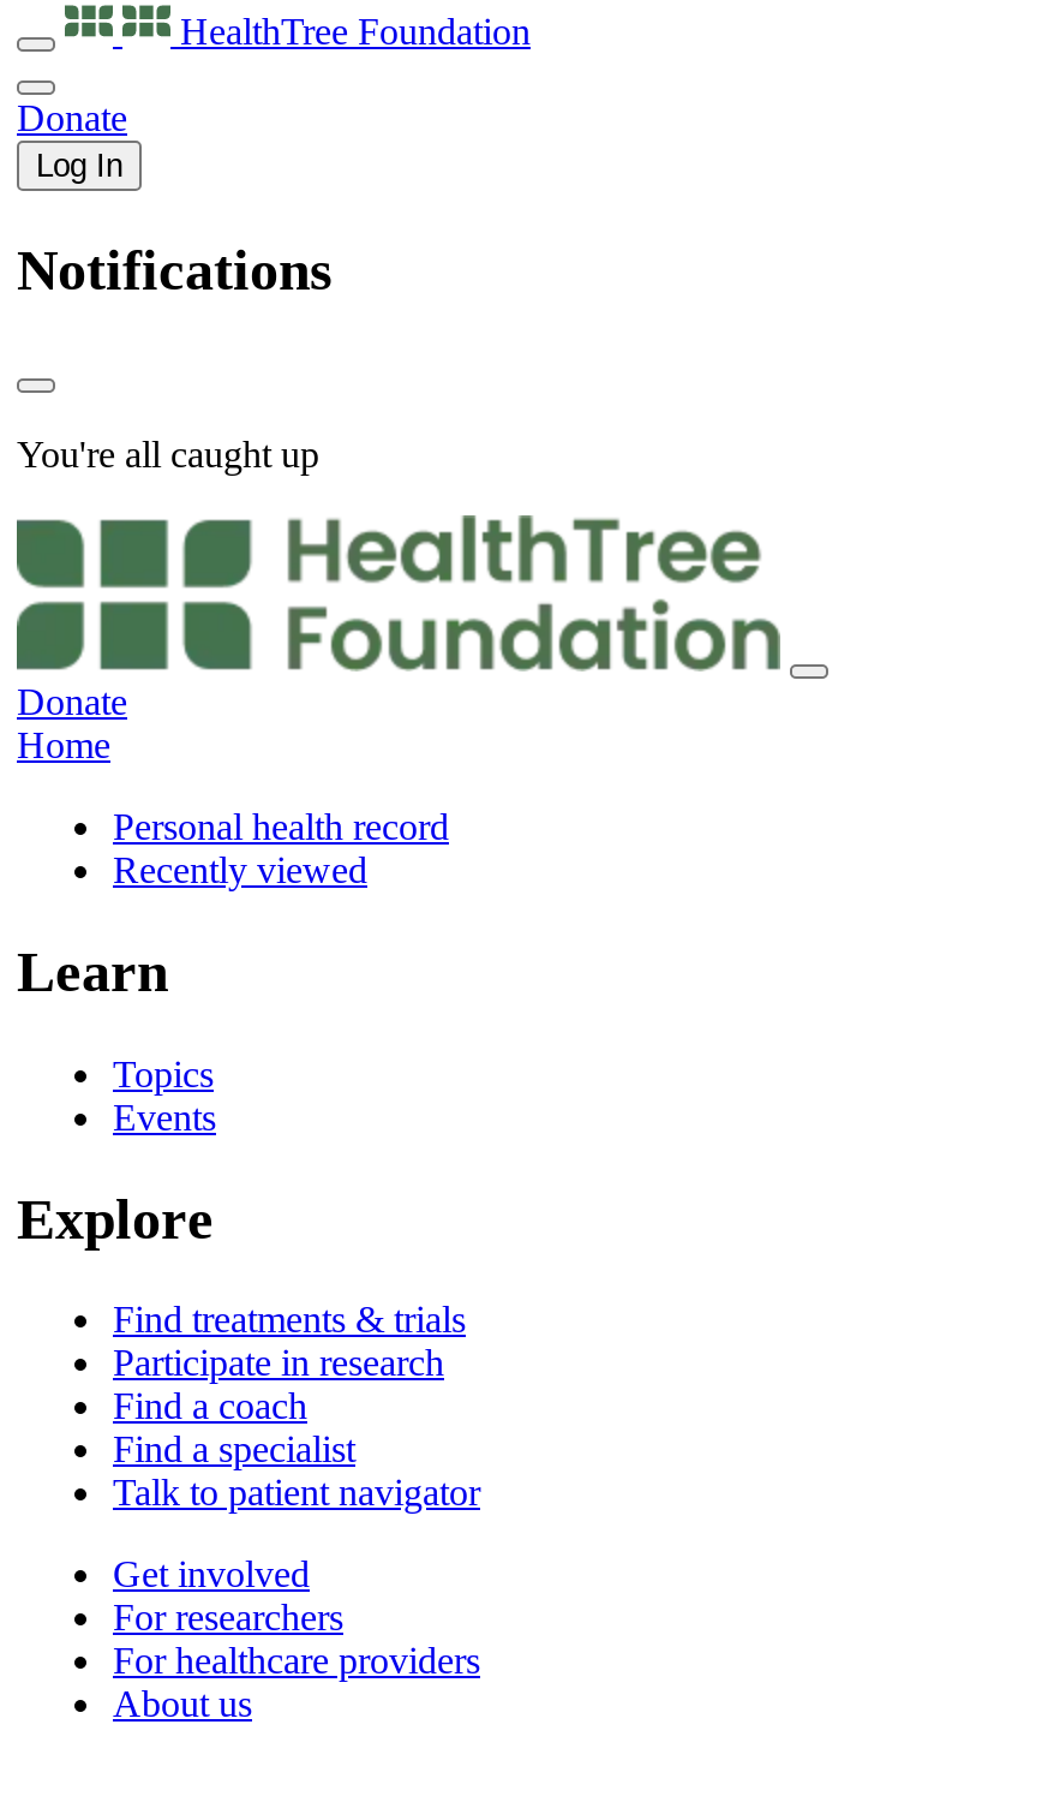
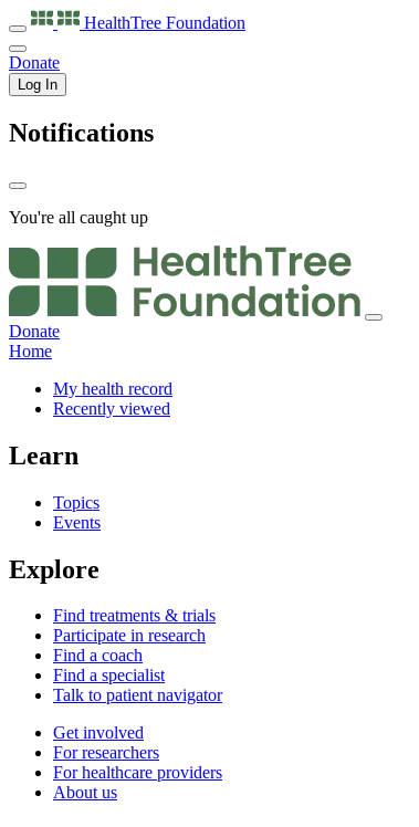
[113,806,449,846] Personal health record -> [53,379,172,398] My health record

